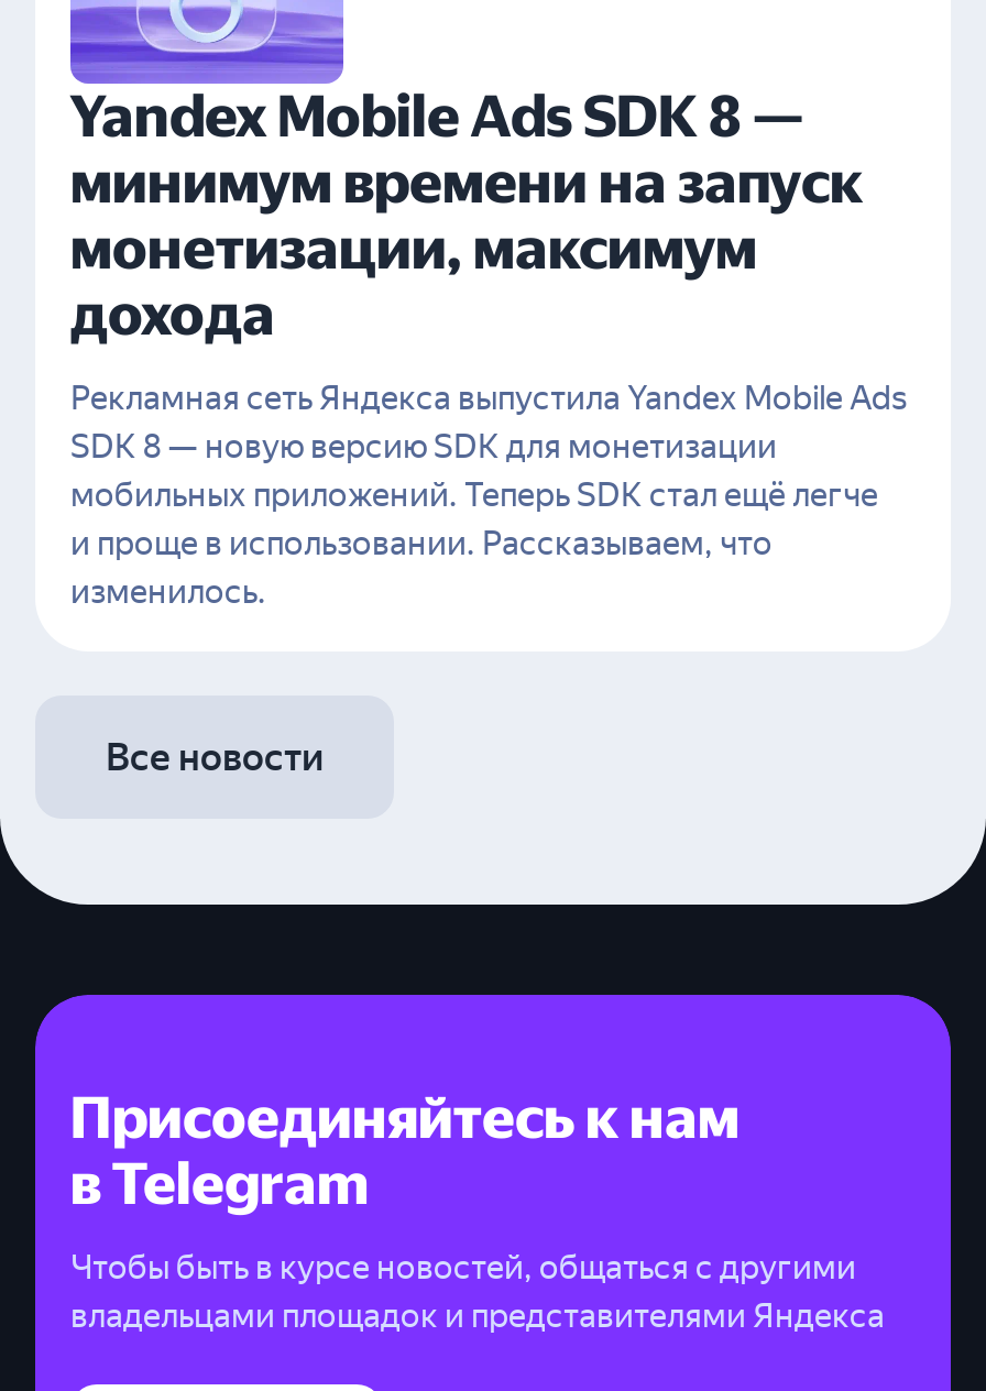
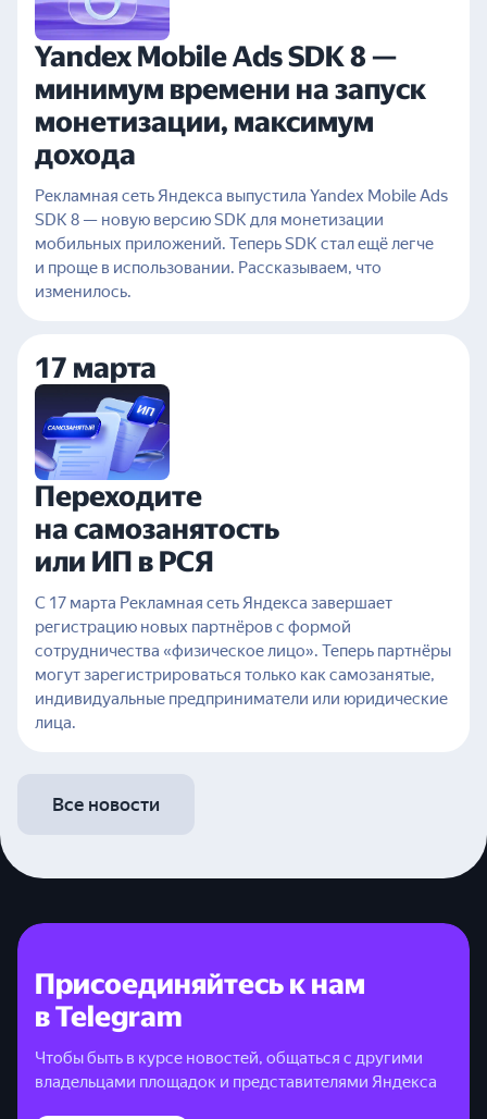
none -> [34,393,451,733] [image] | Переходите | на самозанятость | или ИП в РСЯ | С 17 марта Рекламная сеть Яндекса завершает | регистрацию новых партнёров с формой | сотрудничества «физическое лицо». Теперь партнёры | могут зарегистрироваться только как самозанятые, | индивидуальные предприниматели или юридические | лица.
none -> [35,352,157,385] 17 марта

